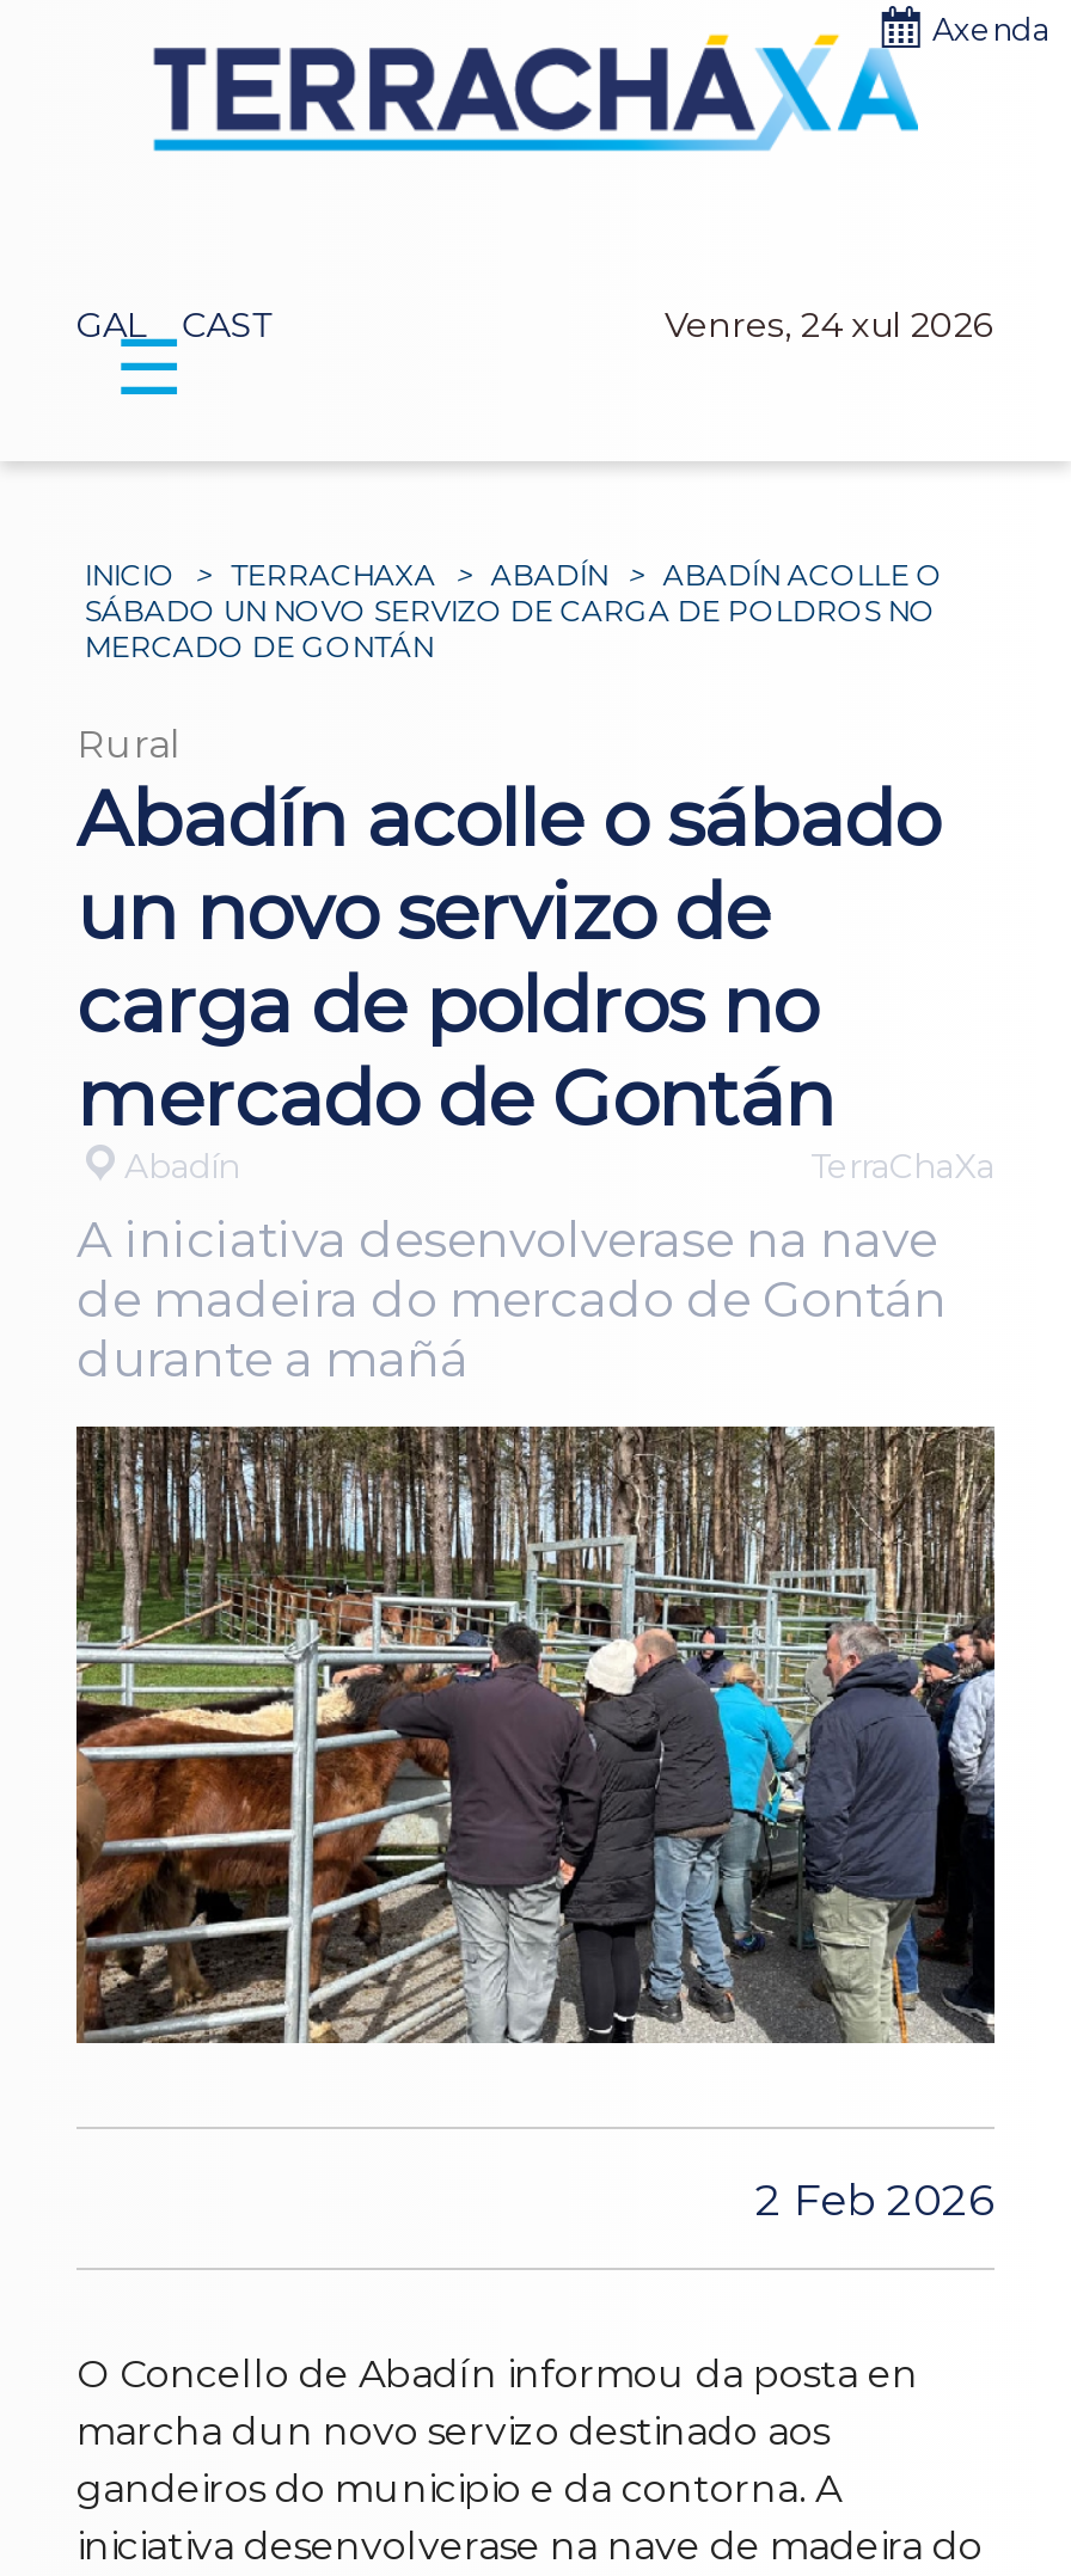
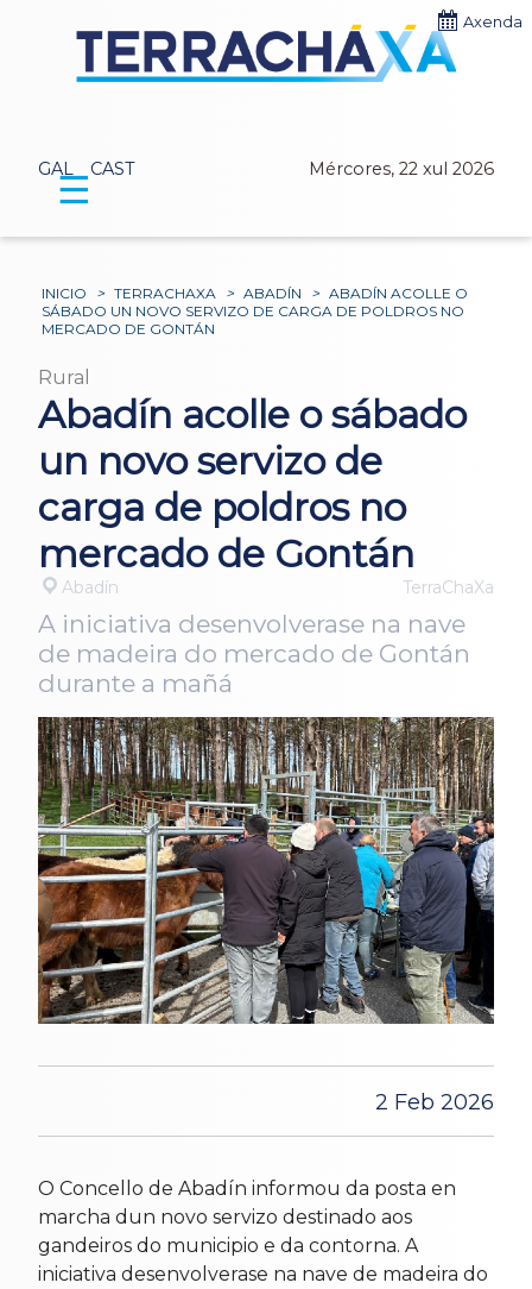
[665,304,994,347] Venres, 24 xul 2026 -> [309,158,494,180] Mércores, 22 xul 2026

